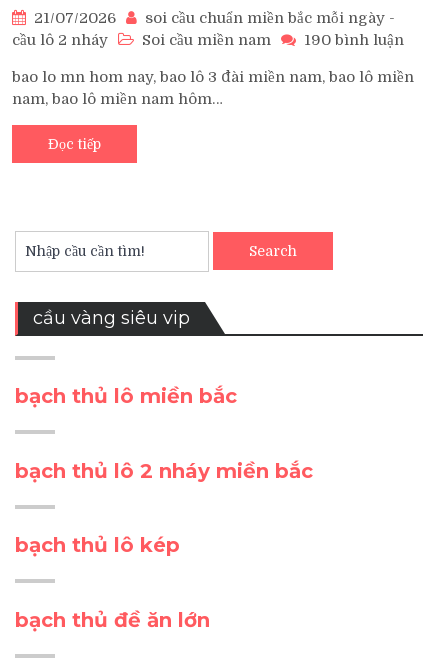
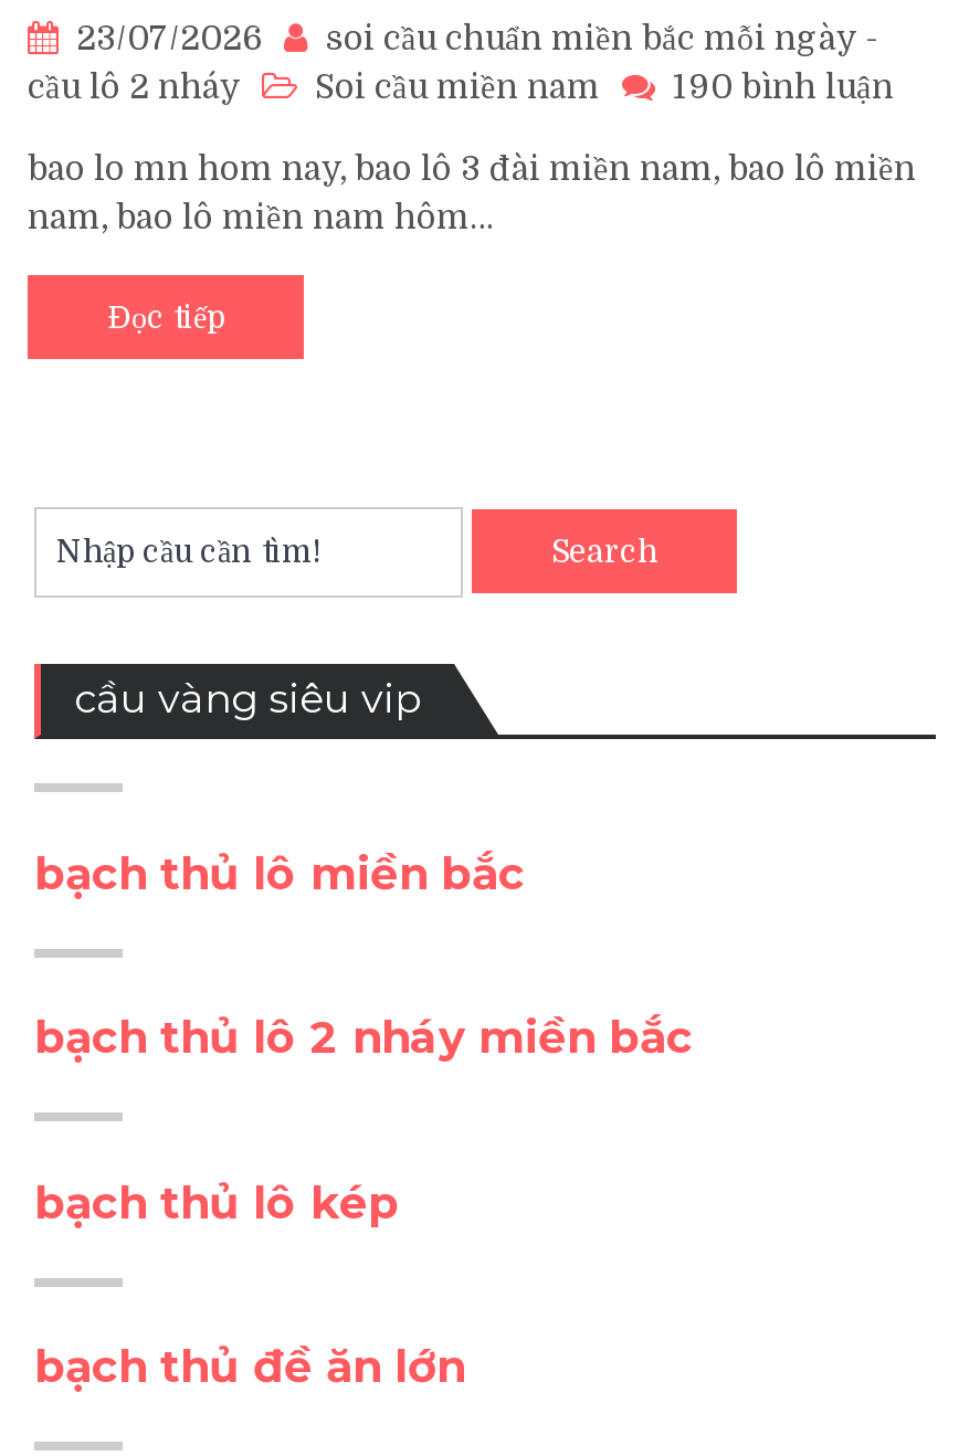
[34,9,395,27] 21/07/2026 soi cầu chuẩn miền bắc mỗi ngày - -> [76,18,878,57] 23/07/2026 soi cầu chuẩn miền bắc mỗi ngày -

